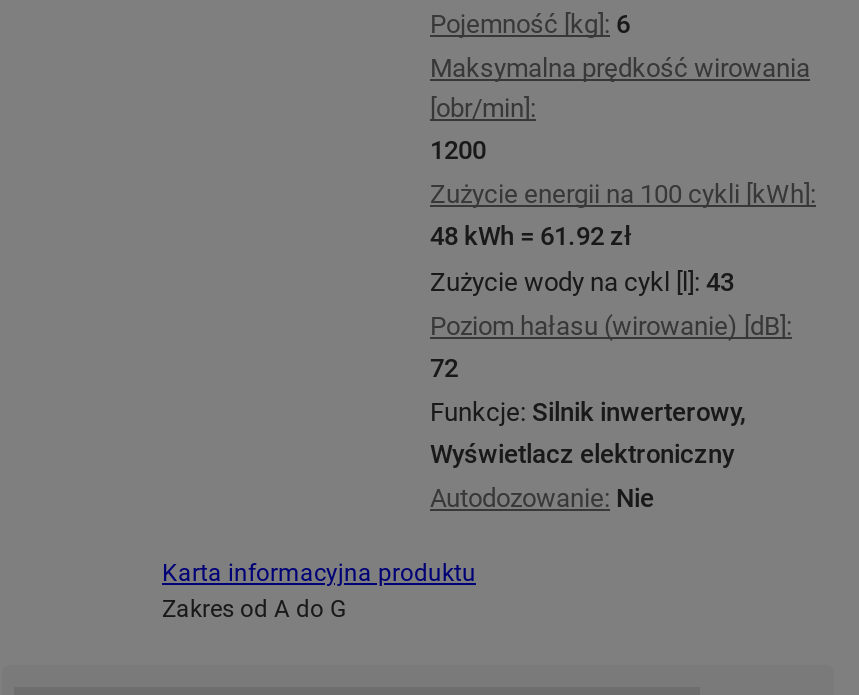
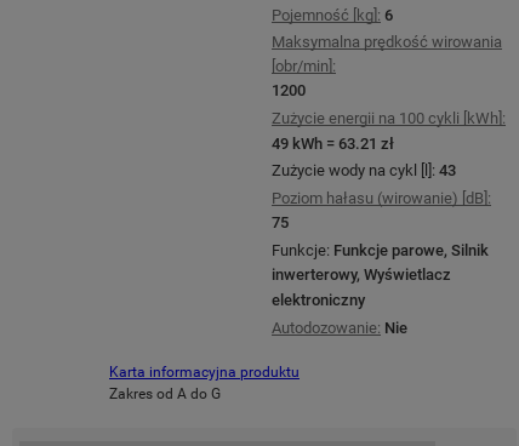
[430,217,632,253] 48 kWh = 61.92 zł -> [272,132,394,153] 49 kWh = 63.21 zł
[430,348,746,471] 72 | Funkcje: Silnik inwerterowy, | Wyświetlacz elektroniczny -> [272,211,489,310] 75 | Funkcje: Funkcje parowe, Silnik | inwerterowy, Wyświetlacz | elektroniczny

